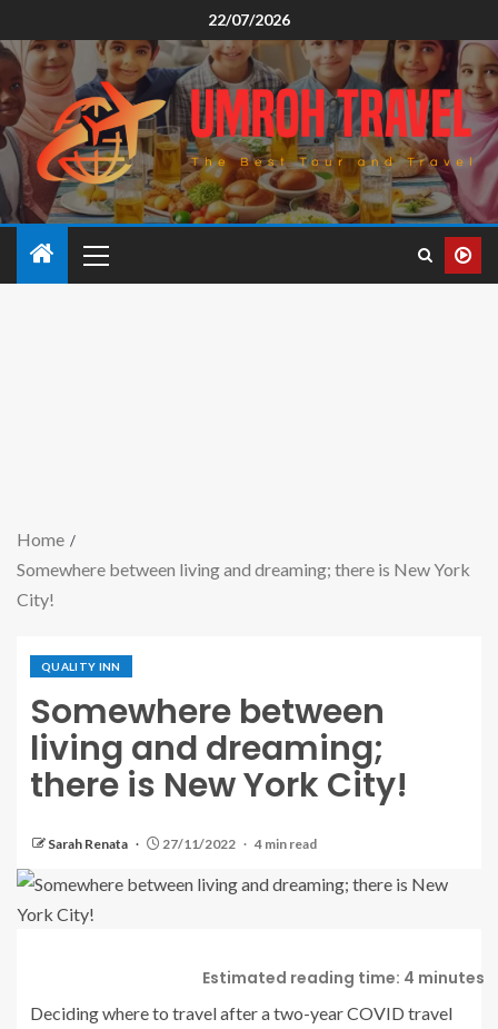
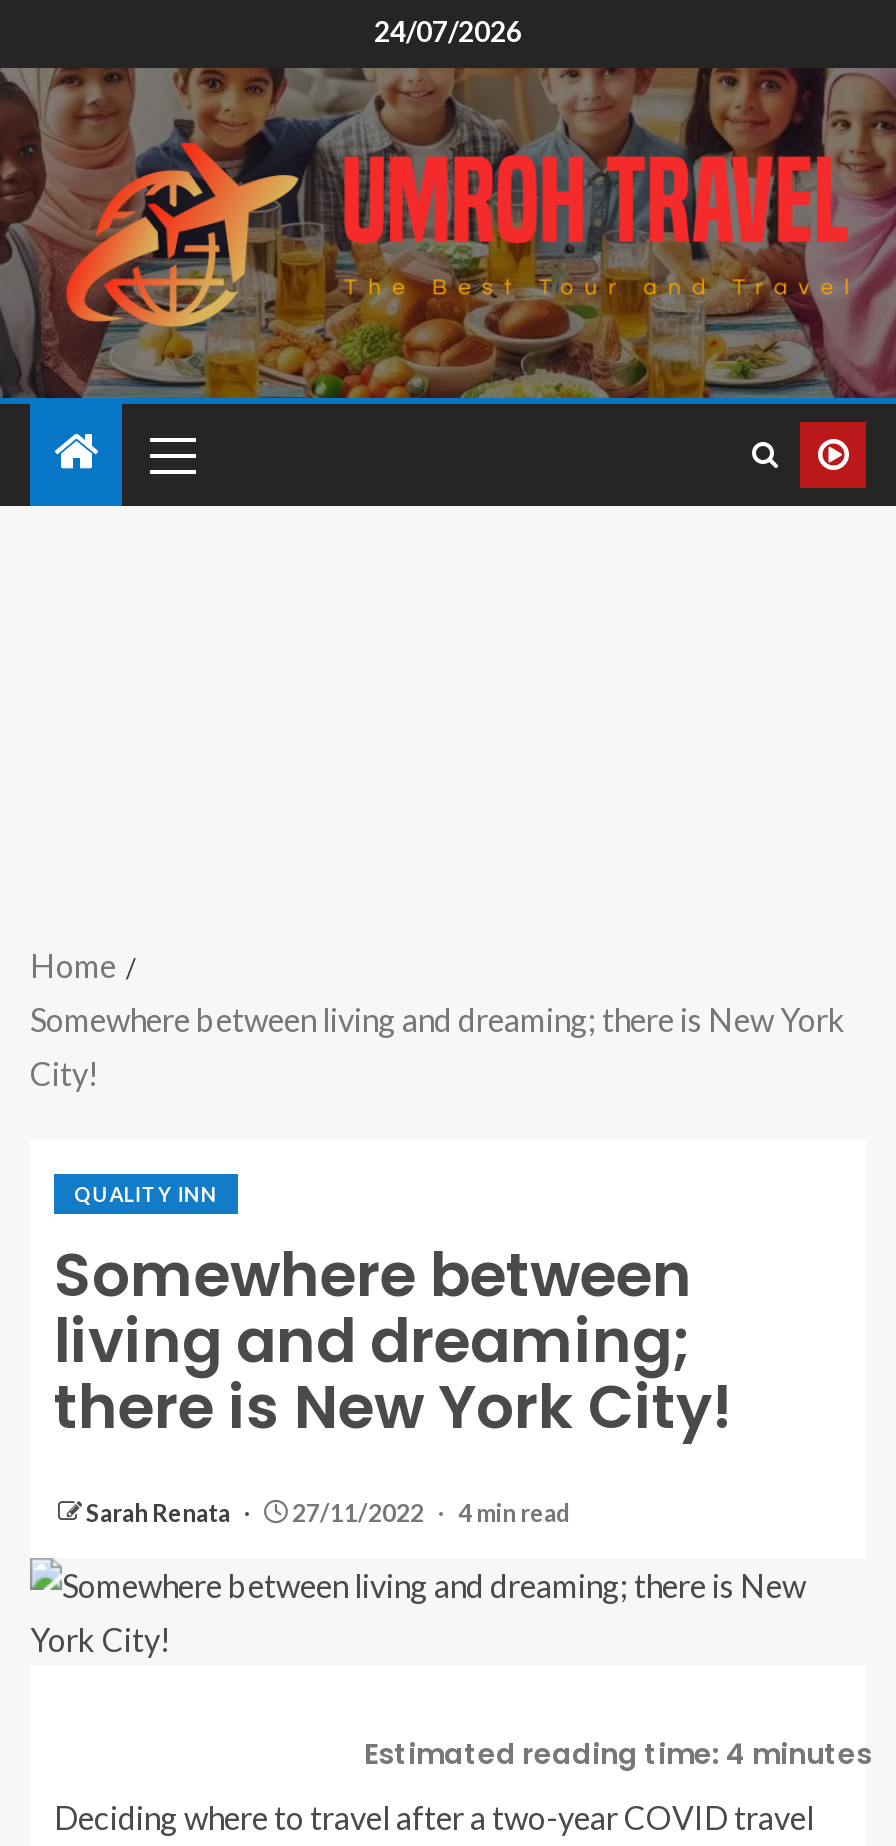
[208,10,290,29] 22/07/2026 -> [374,14,522,48] 24/07/2026

